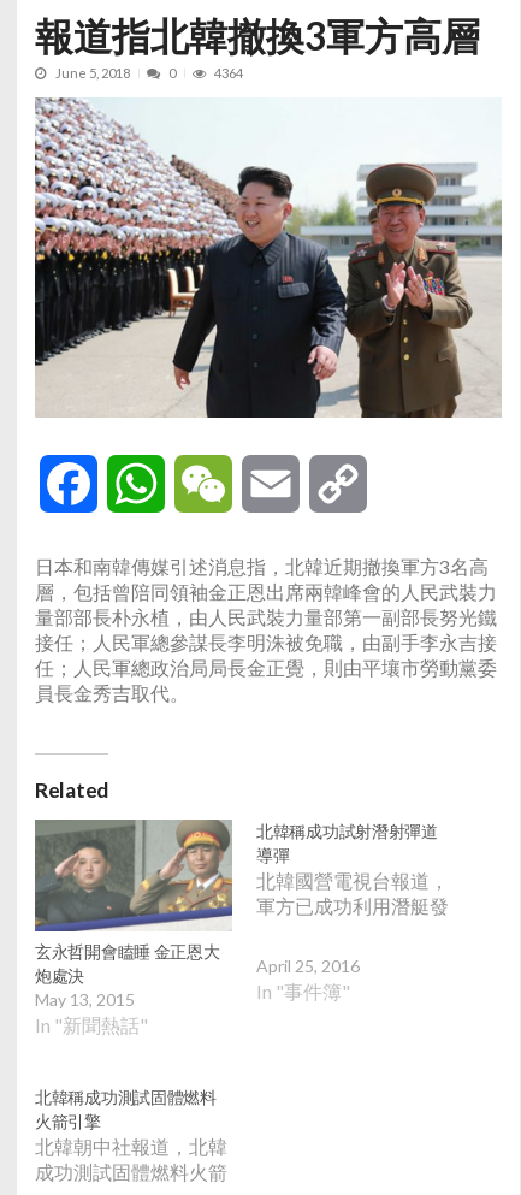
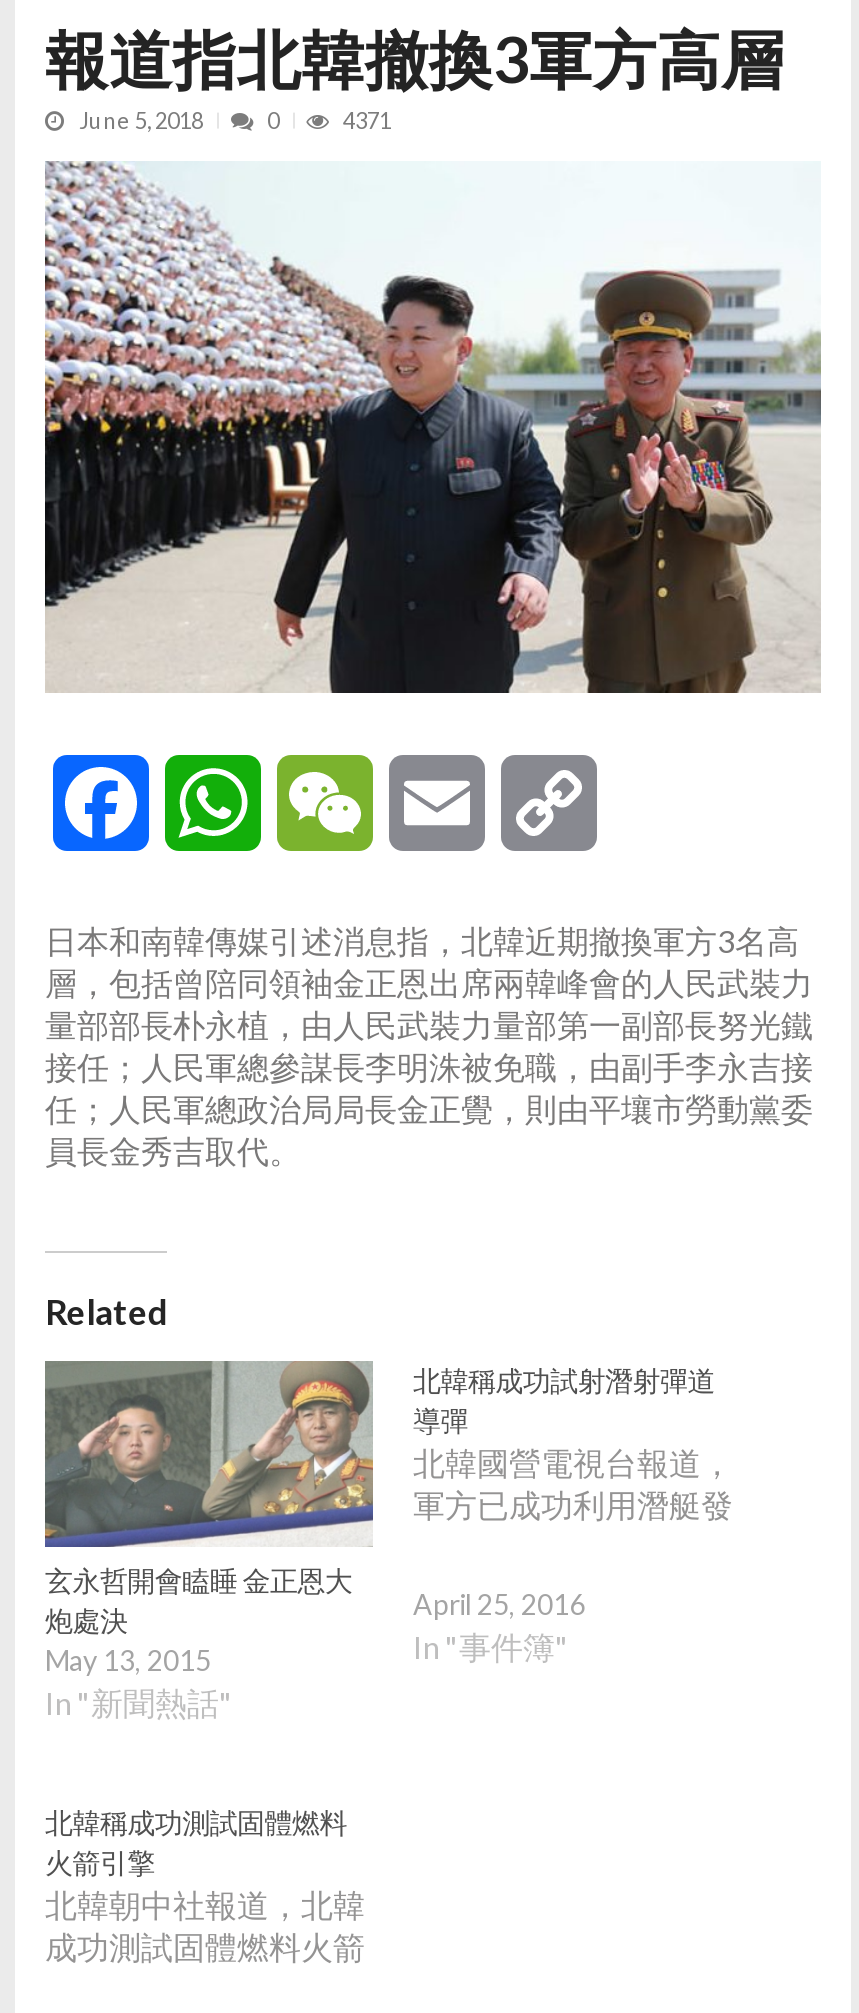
[214,66,243,81] 4364 -> [343,108,391,134] 4371

